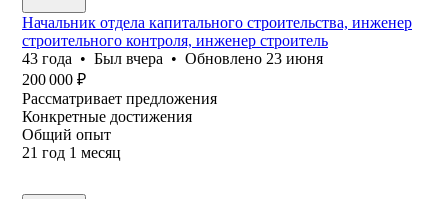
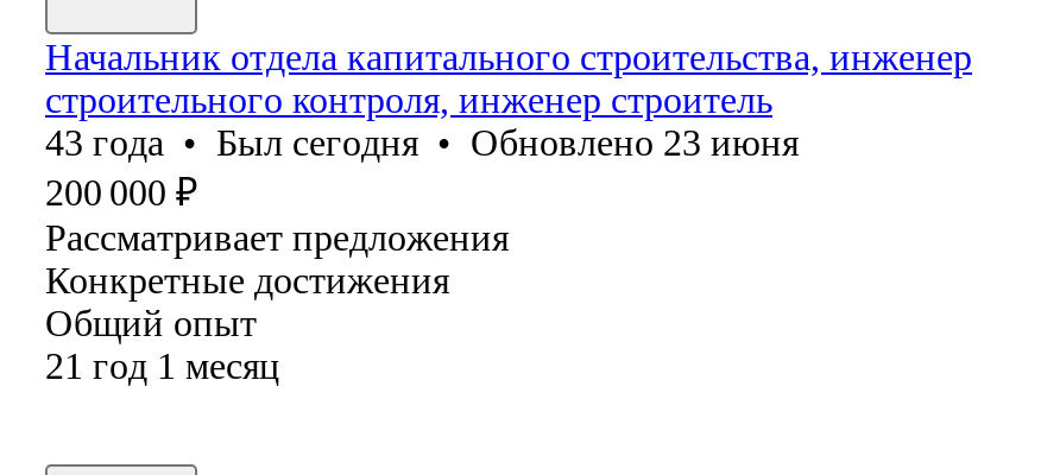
[22,50,323,67] 43 года • Был вчера • Обновлено 23 июня -> [45,122,799,162] 43 года • Был сегодня • Обновлено 23 июня

